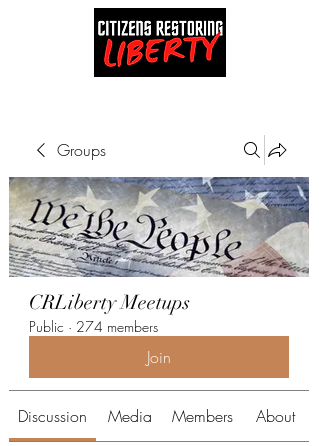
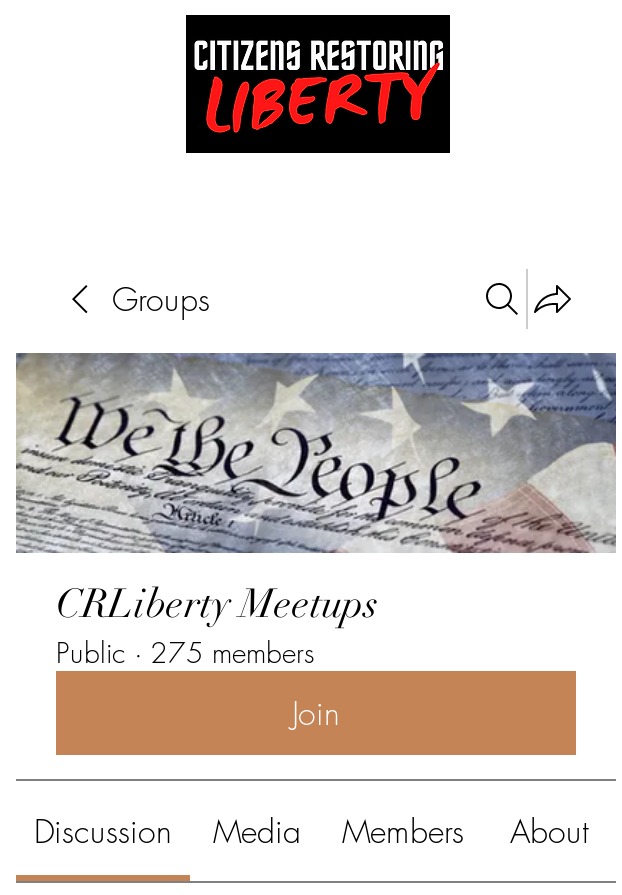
[29,317,158,336] Public · 274 members -> [56,633,314,671] Public · 275 members

